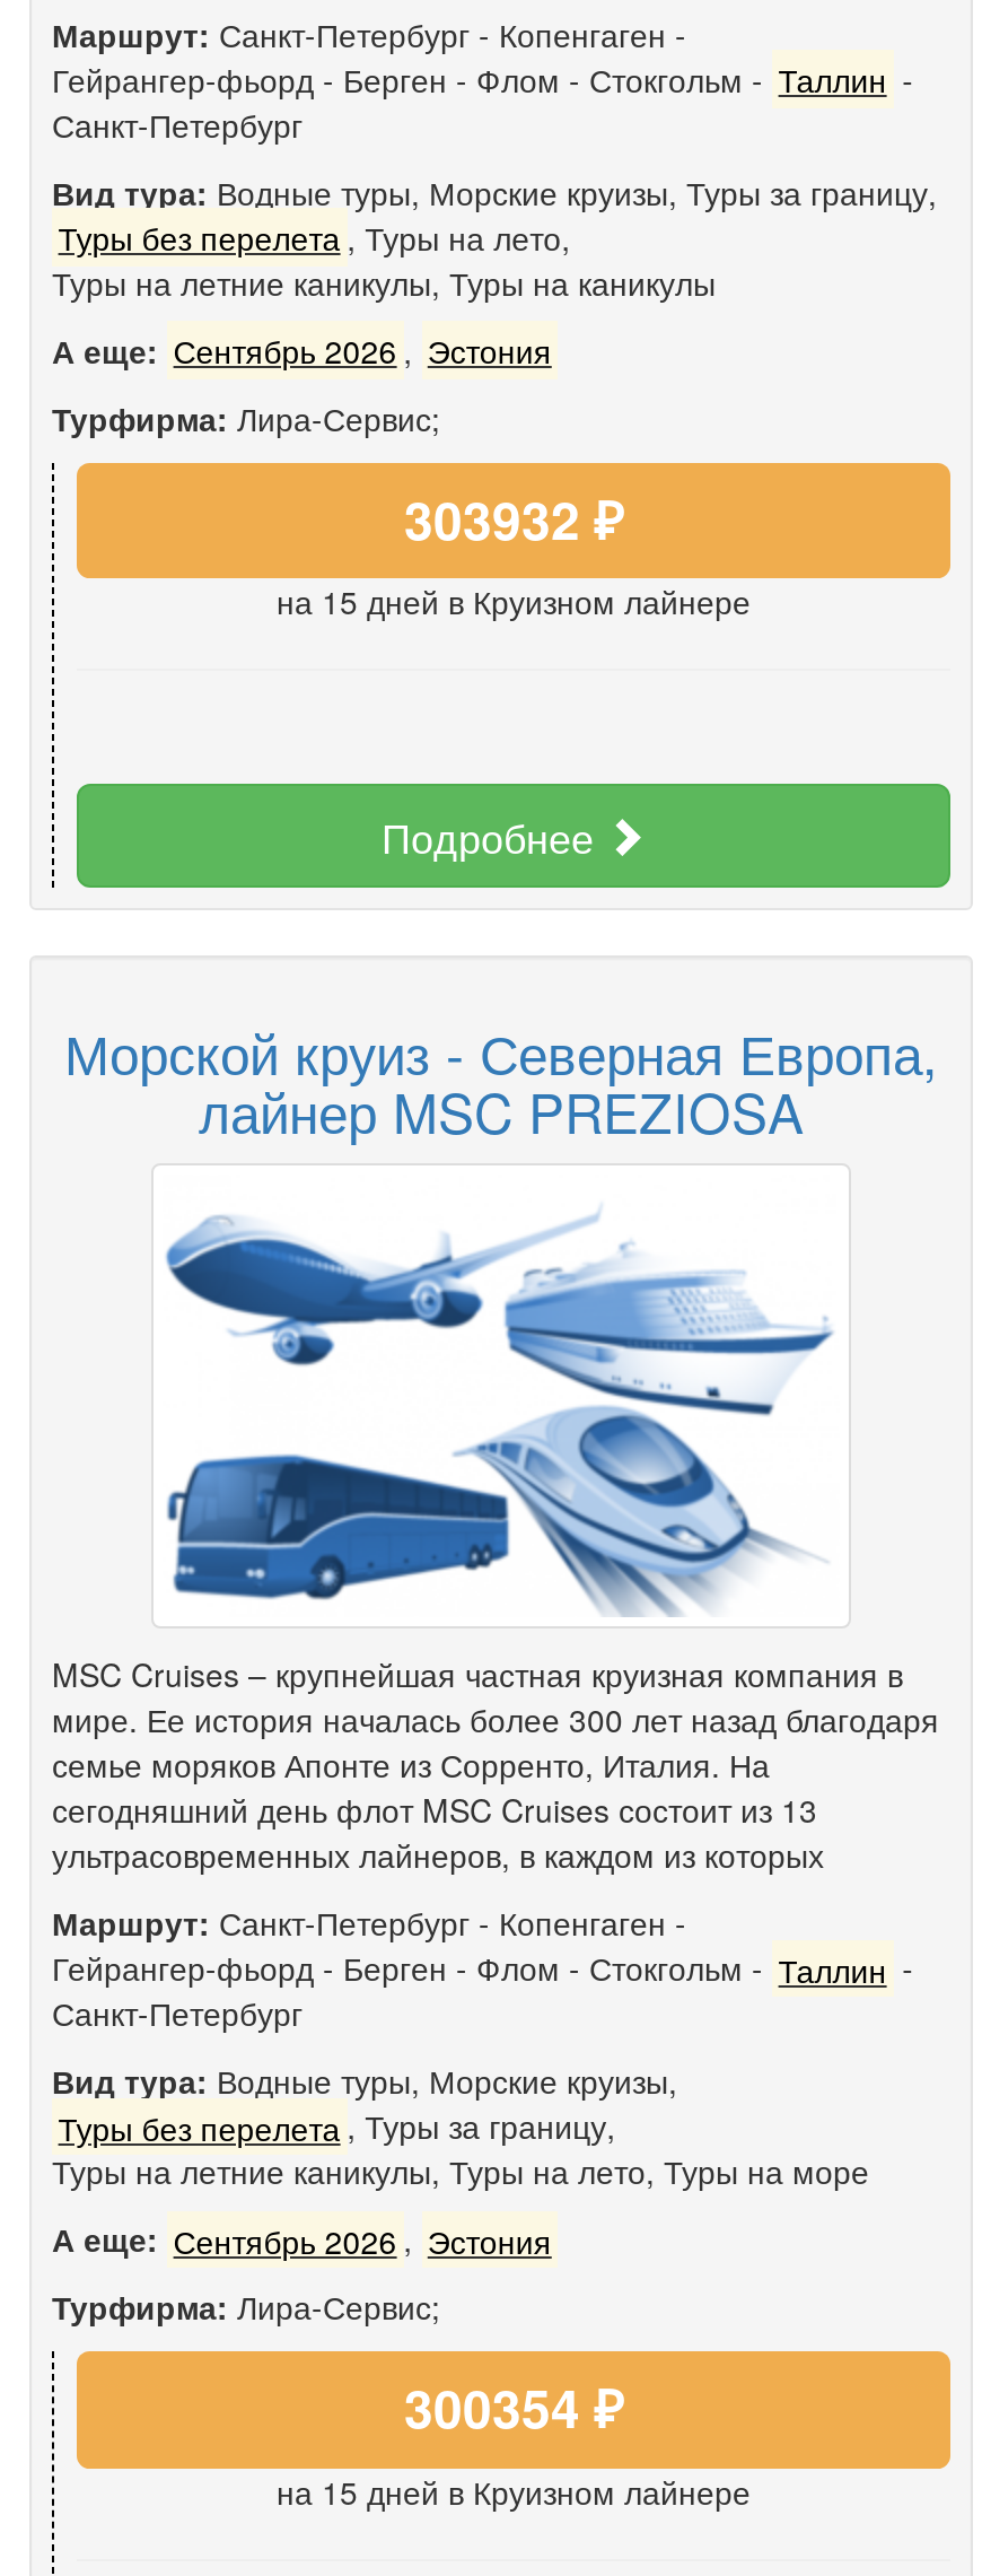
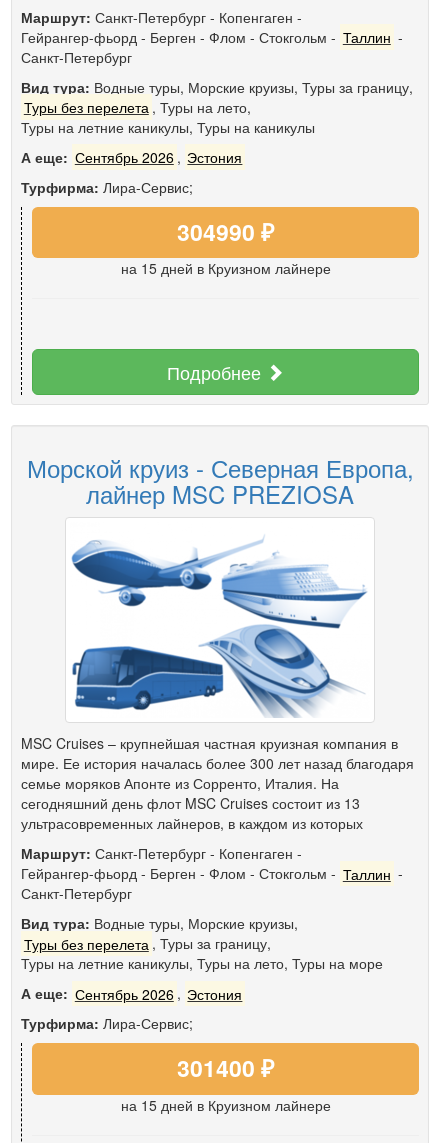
[404,480,623,555] 303932 ₽ -> [177,214,274,247] 304990 ₽
[404,2369,623,2444] 300354 ₽ -> [177,1051,274,1084] 301400 ₽

